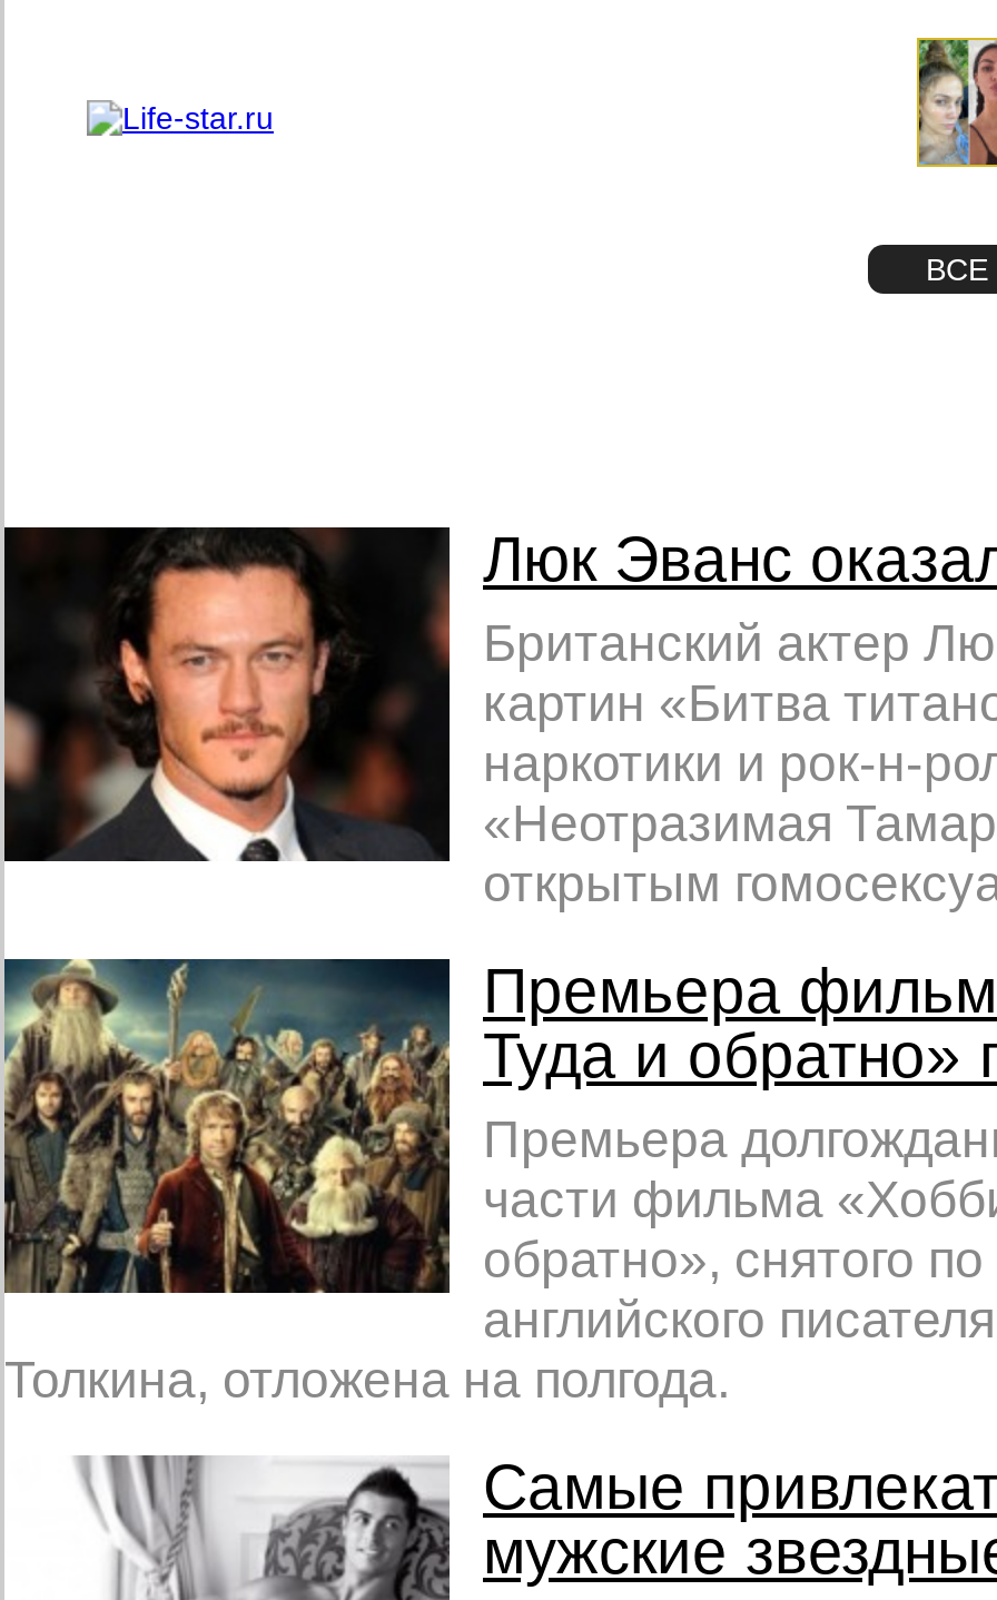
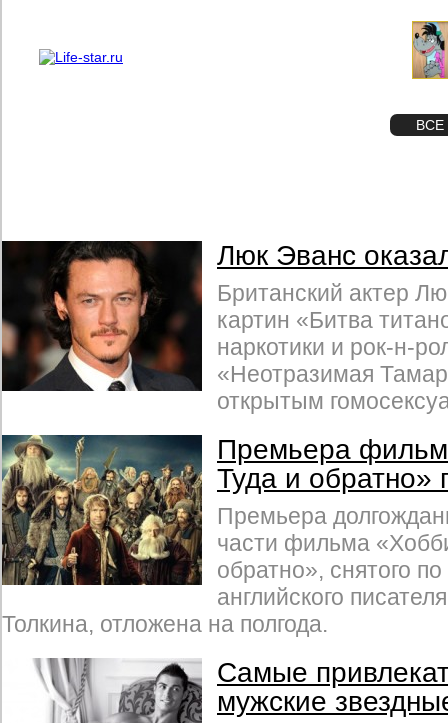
[917,38,990,165] [image] -> [412,21,445,79] [image]

